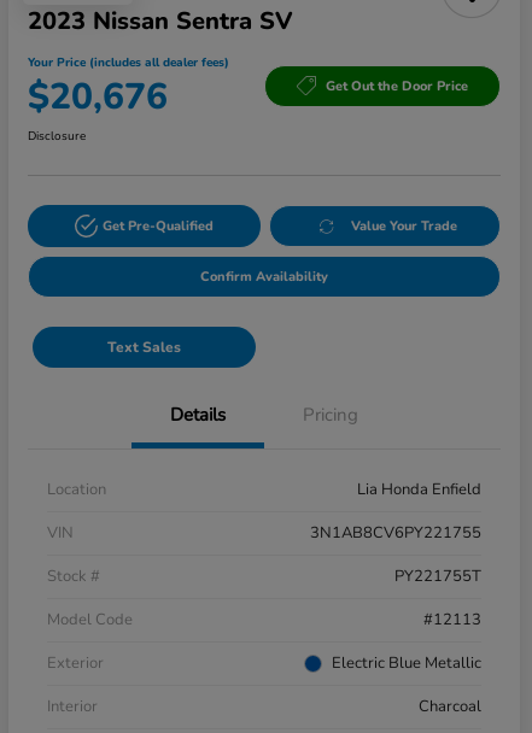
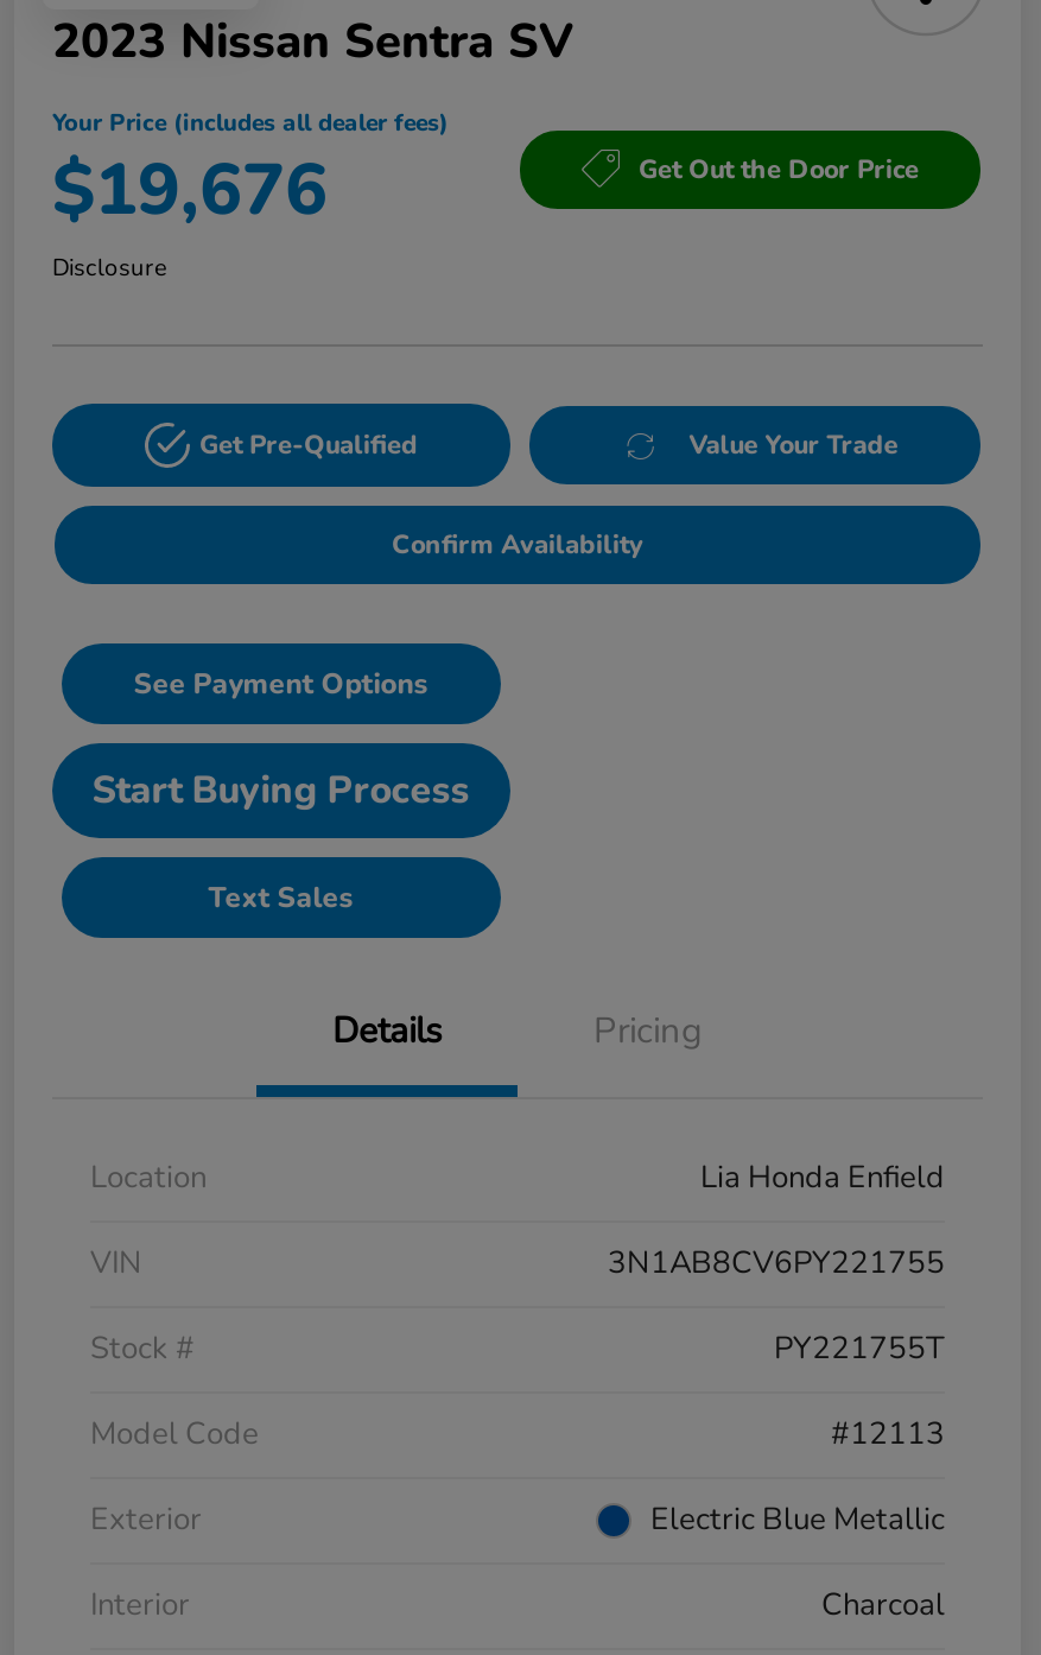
[28,73,168,122] $20,676 -> [52,143,328,240] $19,676
none -> [92,665,470,817] See Payment Options | Start Buying Process

